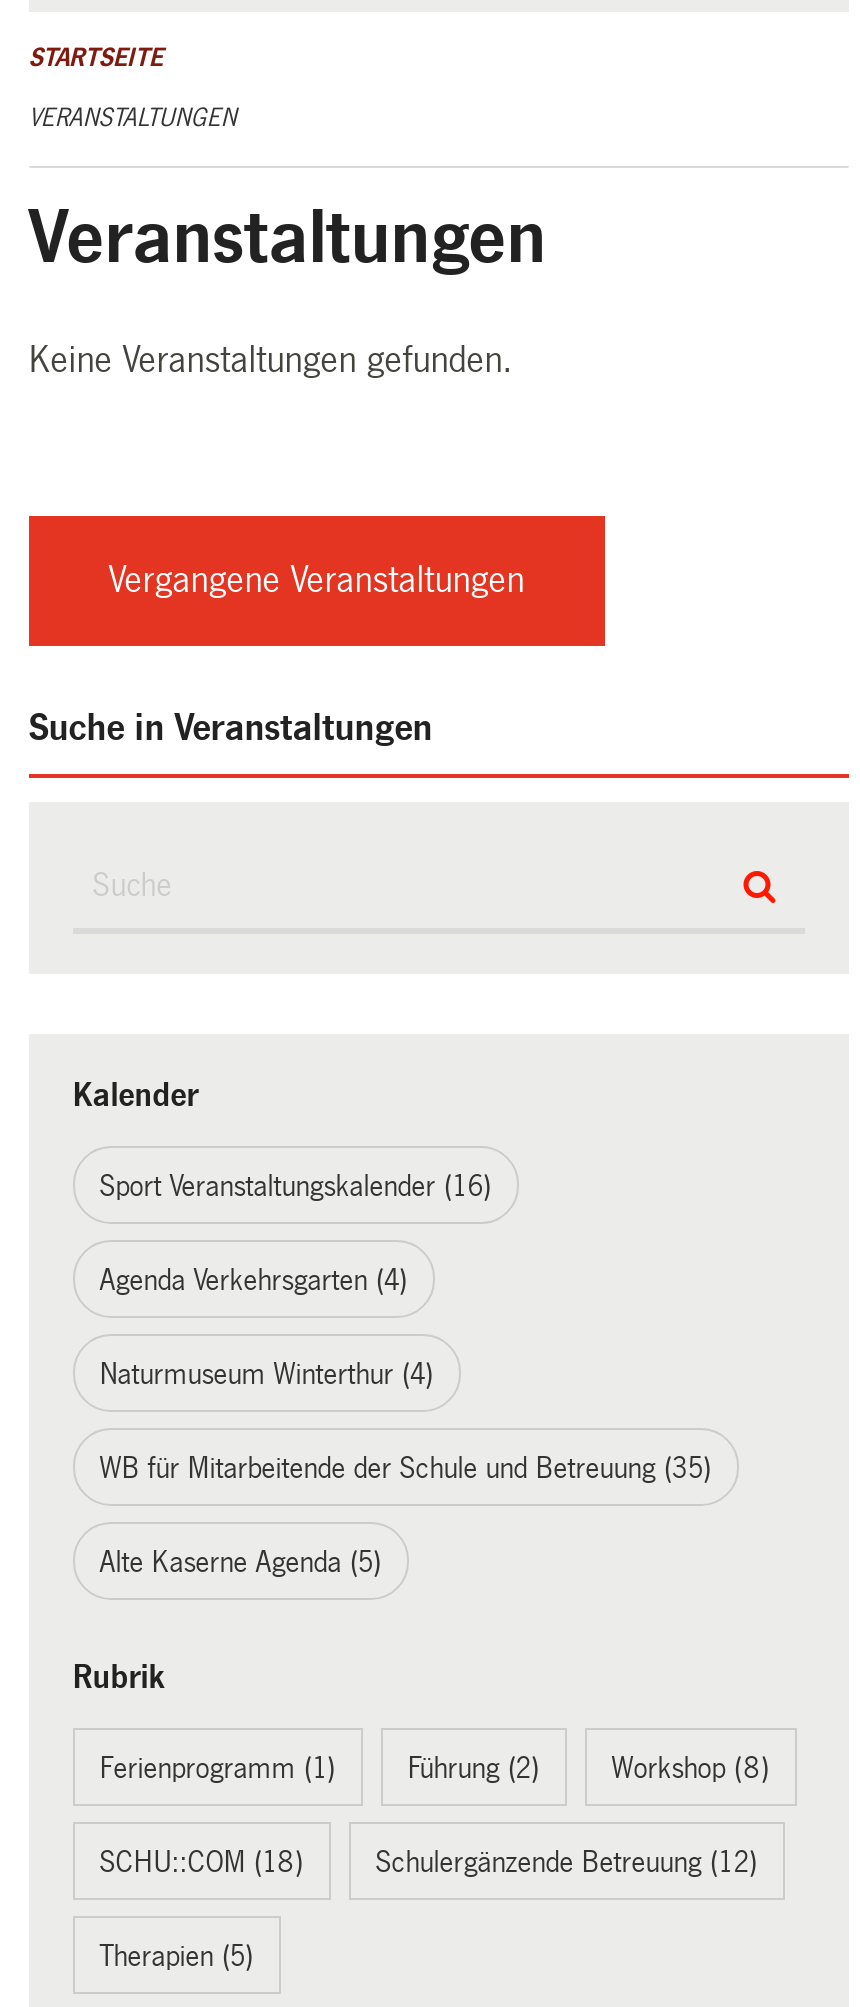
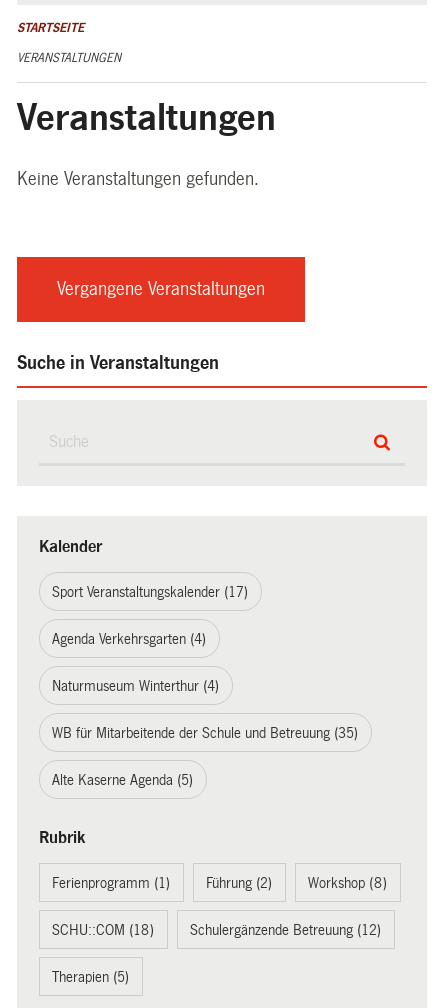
[99,1170,491,1202] Sport Veranstaltungskalender (16) -> [52,584,248,600] Sport Veranstaltungskalender (17)

